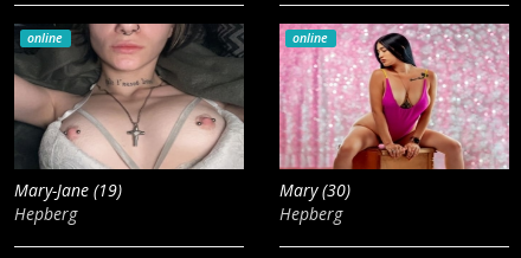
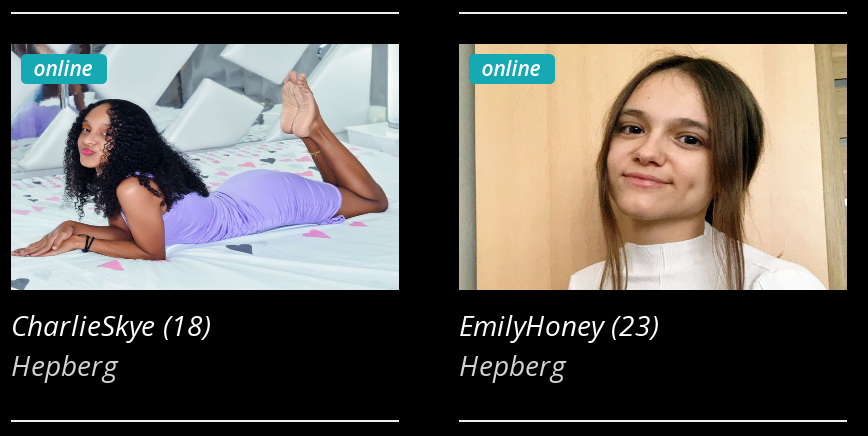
[13,22,244,201] [image] | Mary-Jane (19) -> [9,42,401,344] [image] | CharlieSkye (18)
[279,24,510,201] [image] | Mary (30) -> [459,44,849,344] [image] | EmilyHoney (23)

